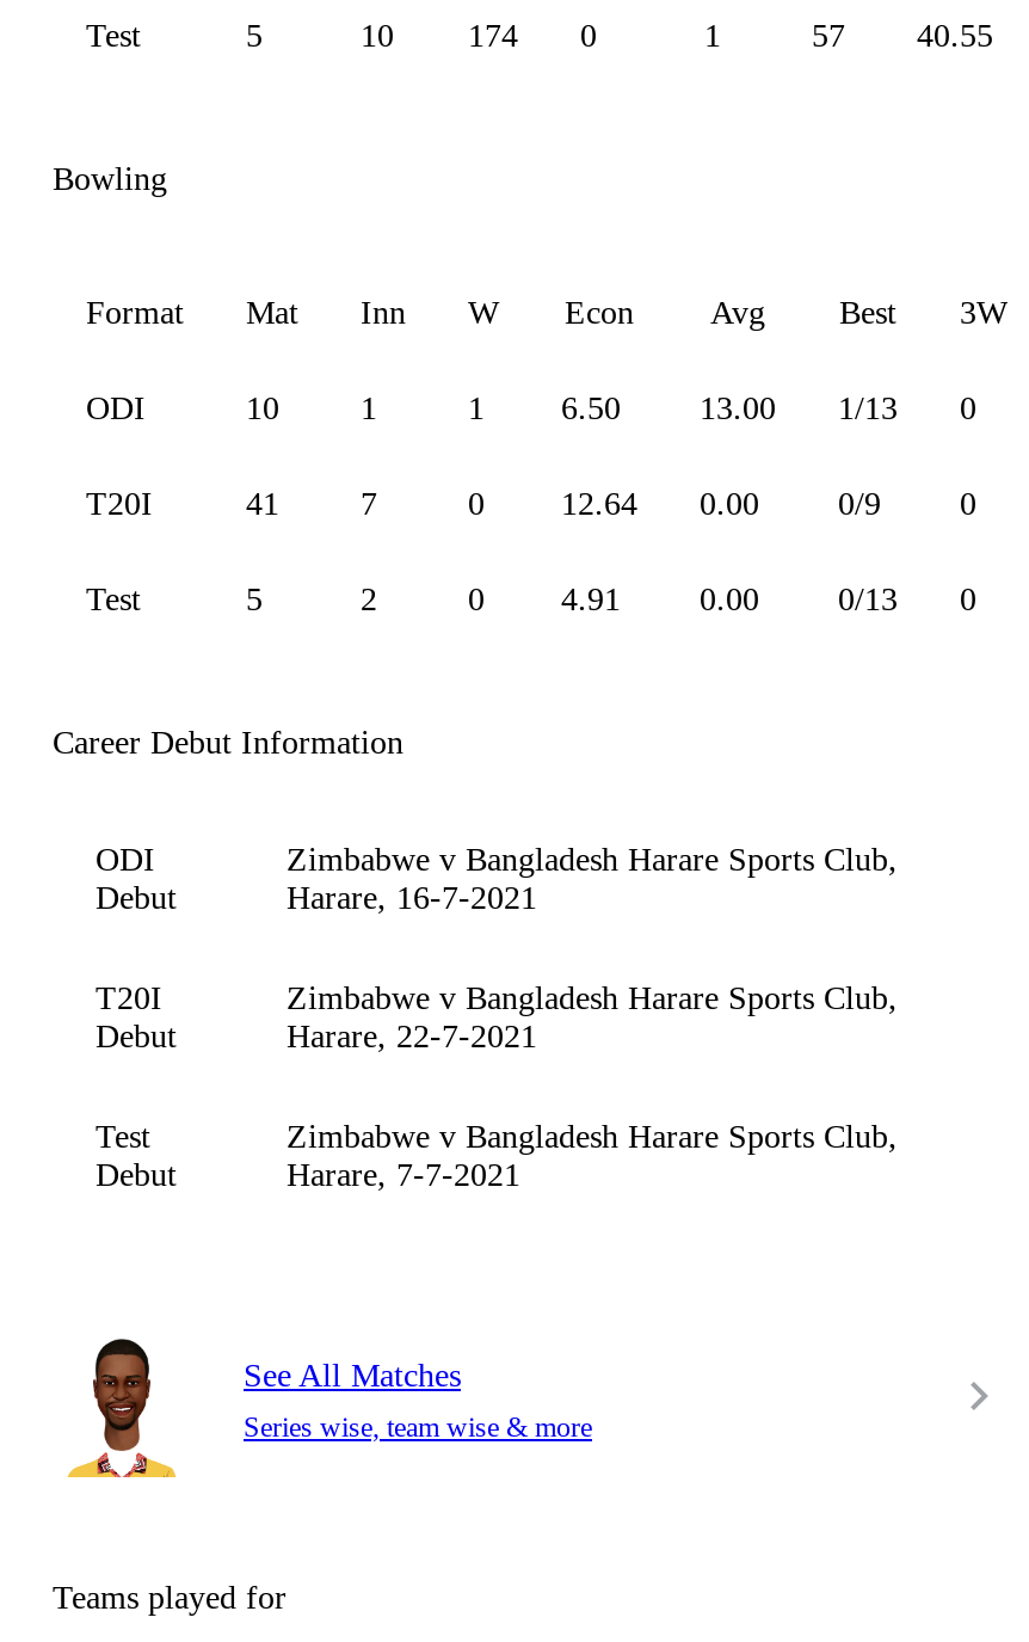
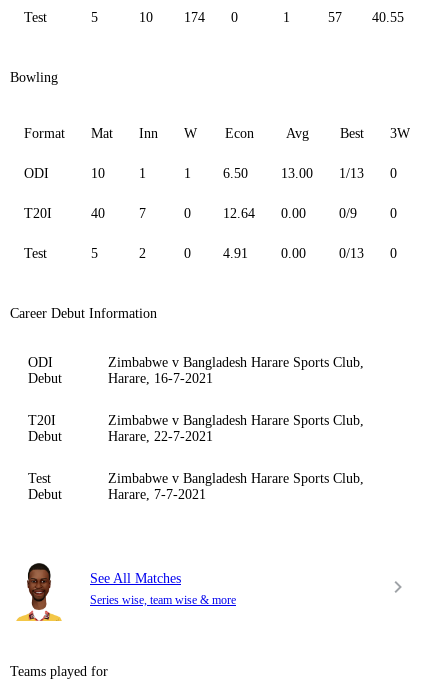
[246,487,279,523] 41 -> [91,206,105,221] 40

